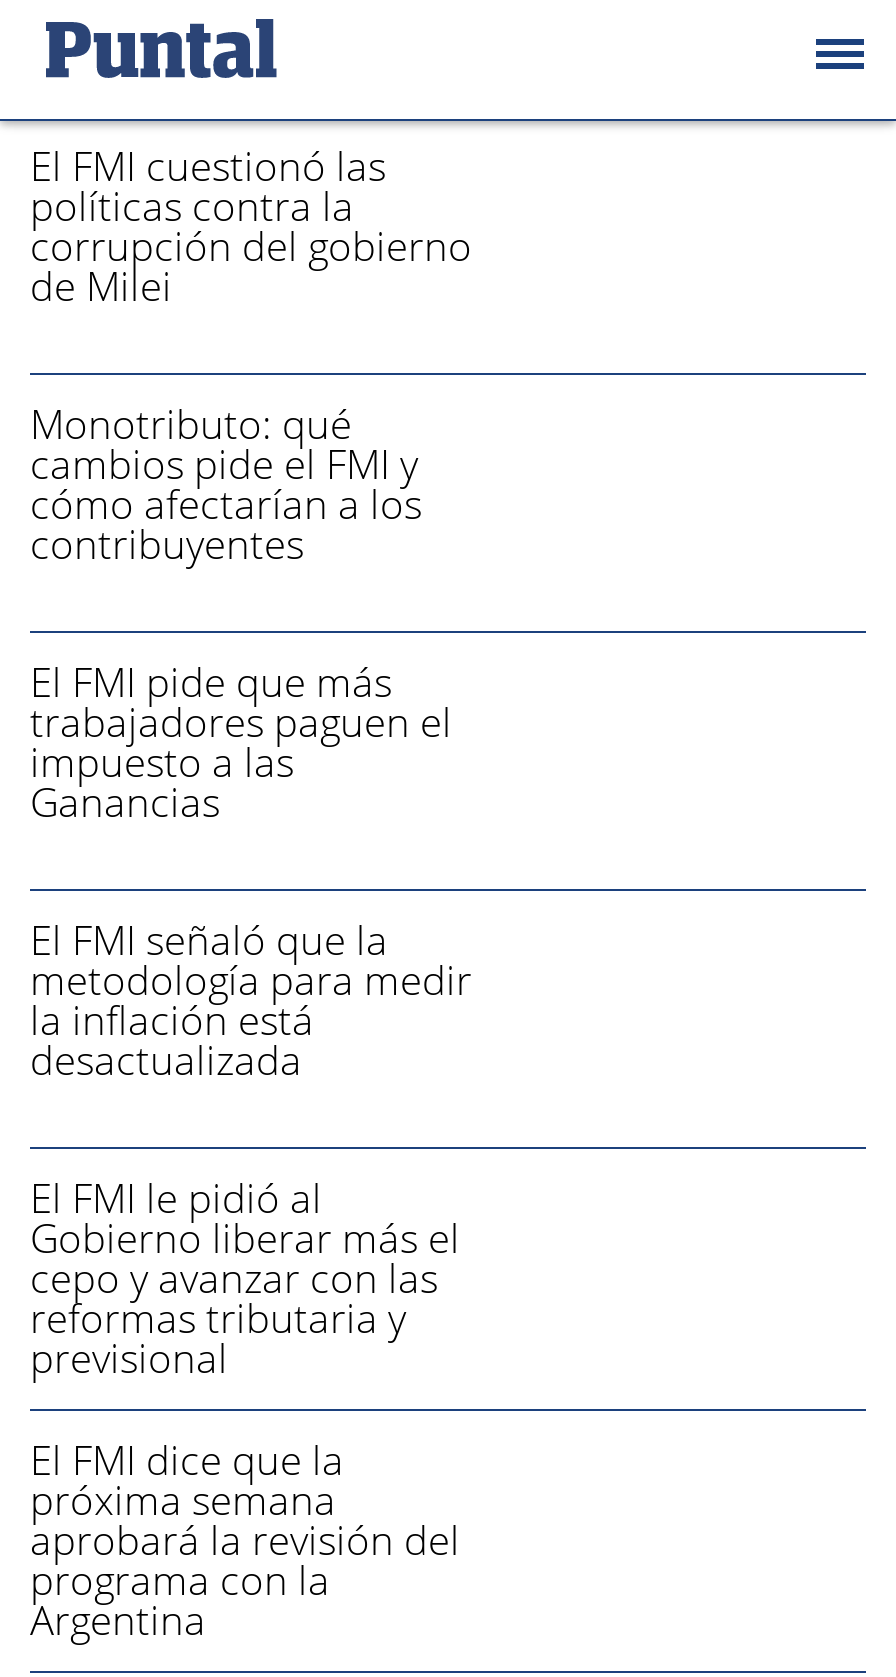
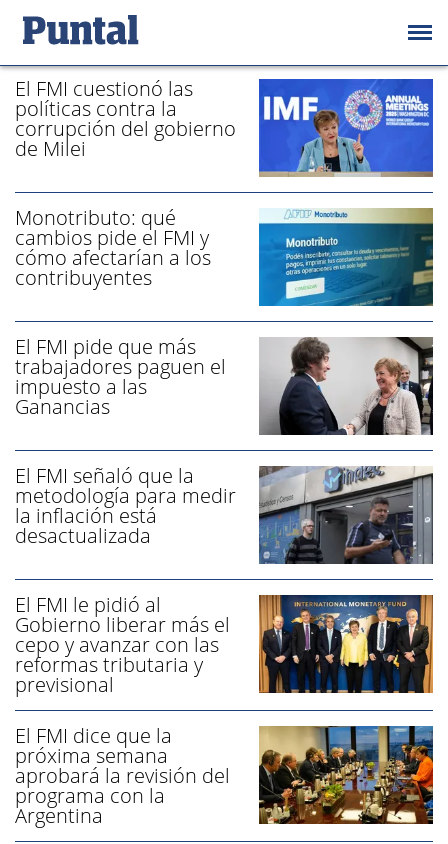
none -> [258,78,434,178] [image]
none -> [258,207,434,307] [image]
none -> [258,336,434,436] [image]
none -> [258,465,434,565] [image]
none -> [258,594,434,694] [image]
none -> [258,725,434,825] [image]

